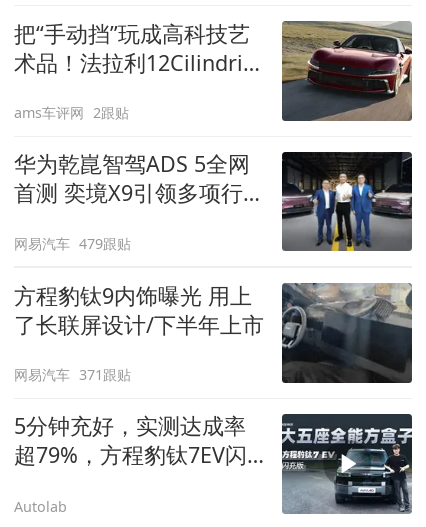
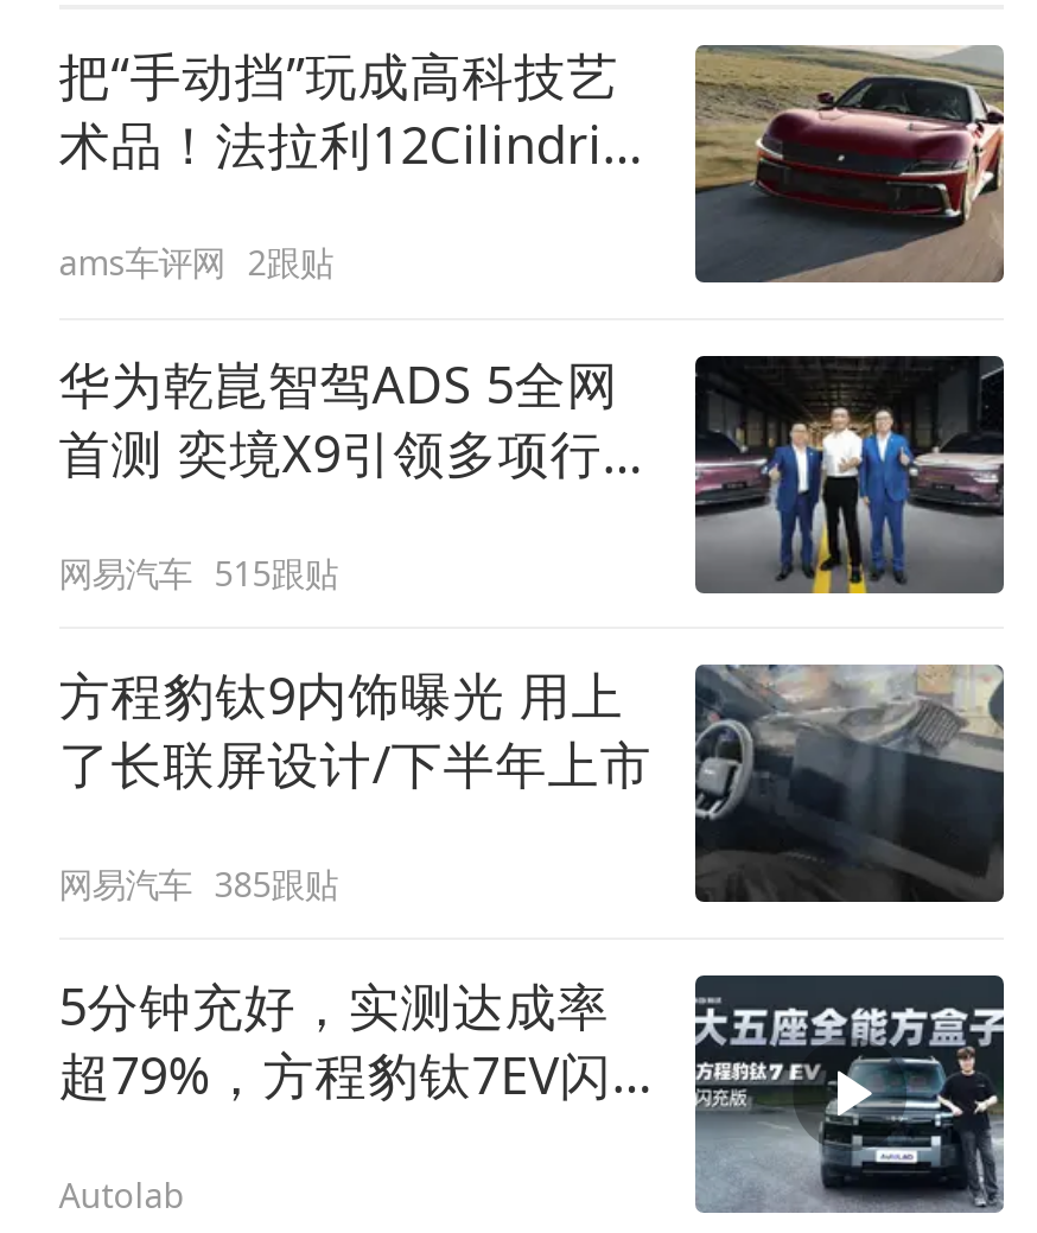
[14,234,131,253] 网易汽车 479跟贴 -> [59,550,338,595] 网易汽车 515跟贴
[14,365,131,384] 网易汽车 371跟贴 -> [59,860,338,905] 网易汽车 385跟贴

